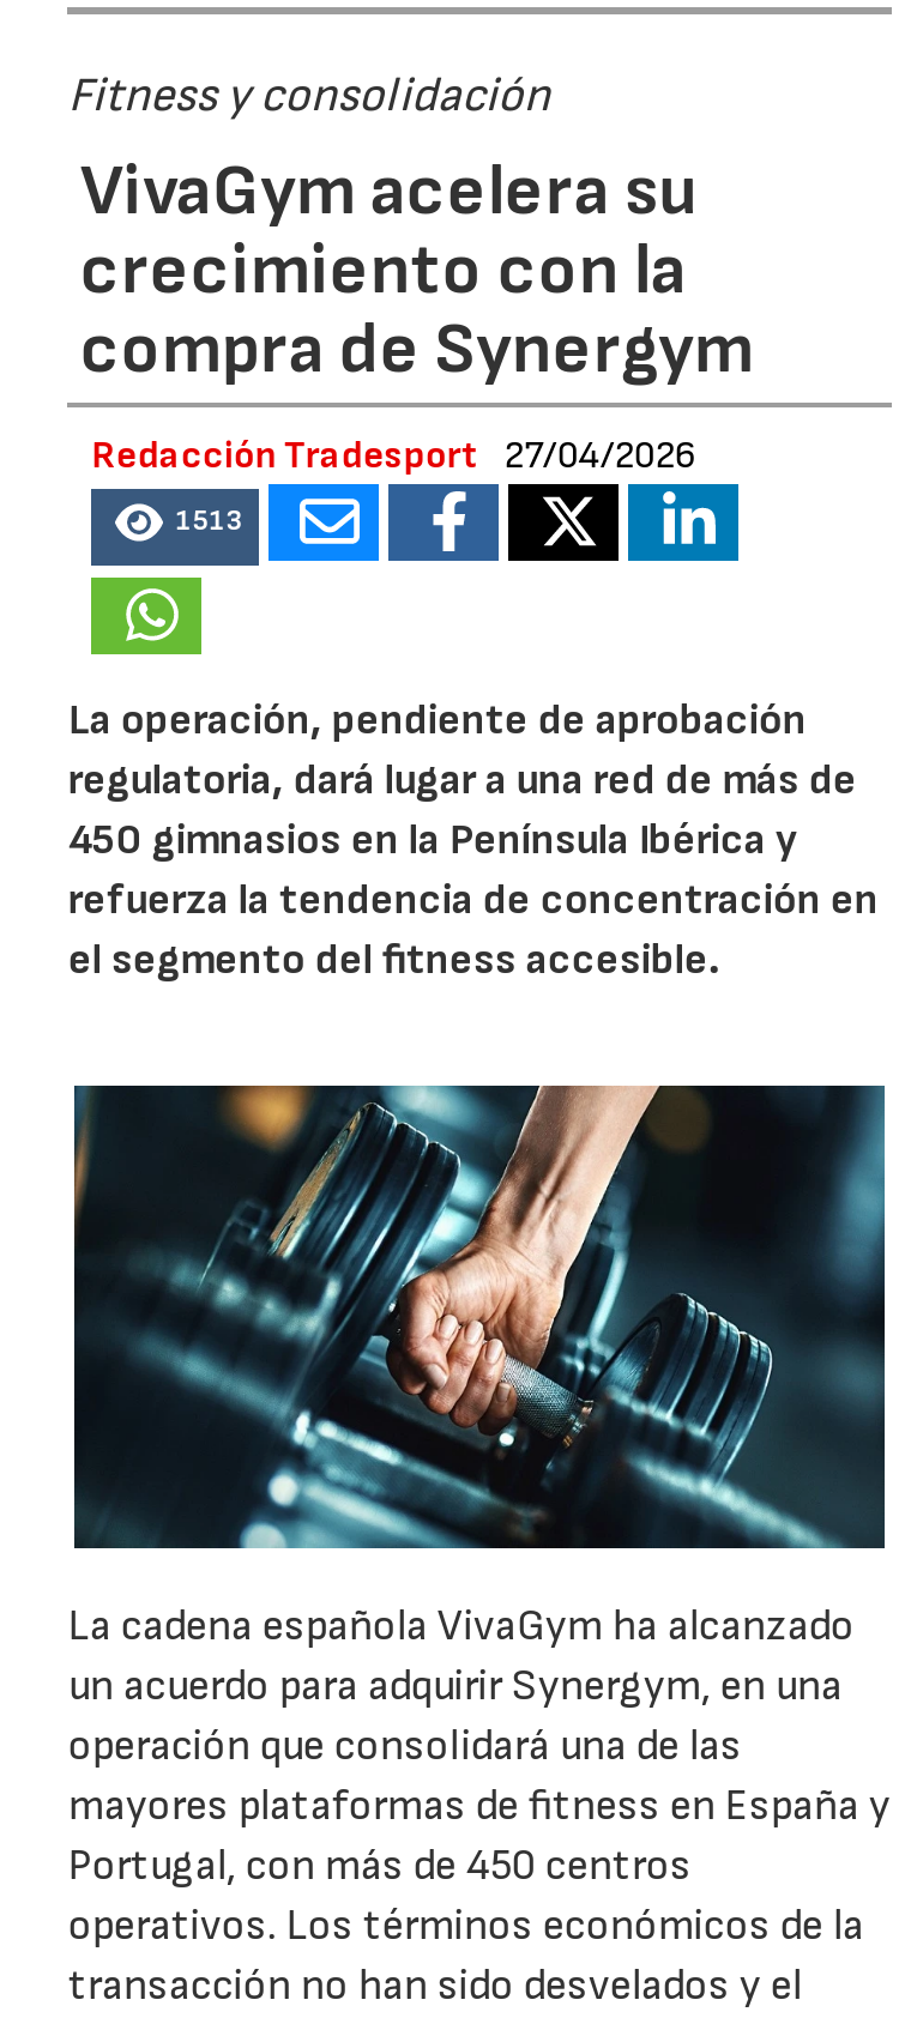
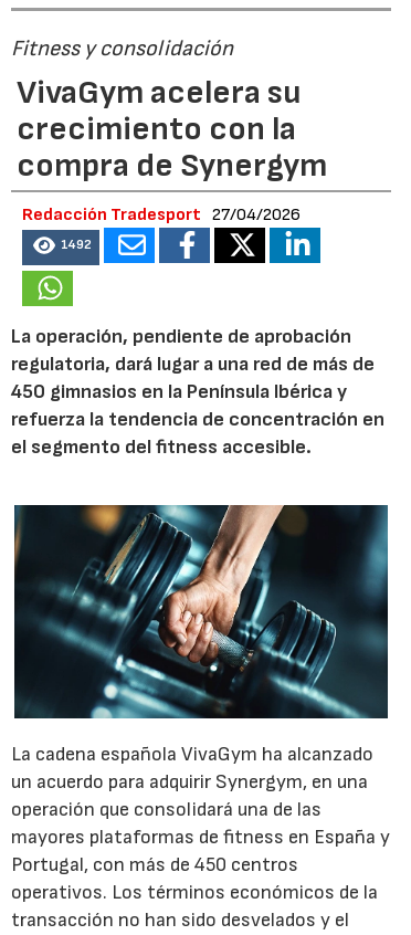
[176,504,243,540] 1513 -> [61,237,92,253] 1492

